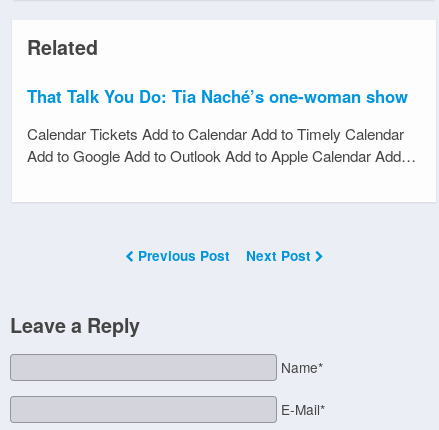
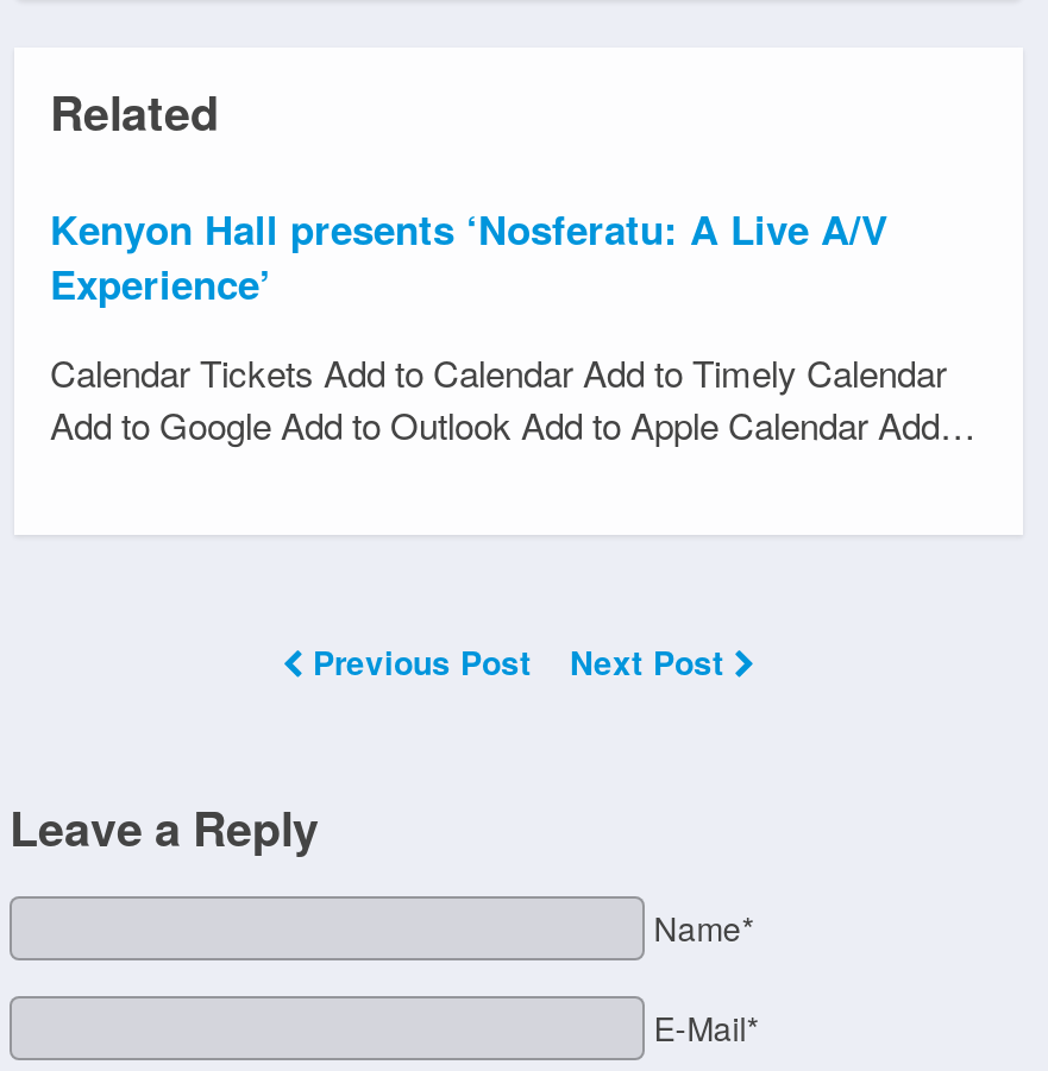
[27,84,408,108] That Talk You Do: Tia Naché’s one-woman show -> [50,200,887,312] Kenyon Hall presents ‘Nosferatu: A Live A/V | Experience’

